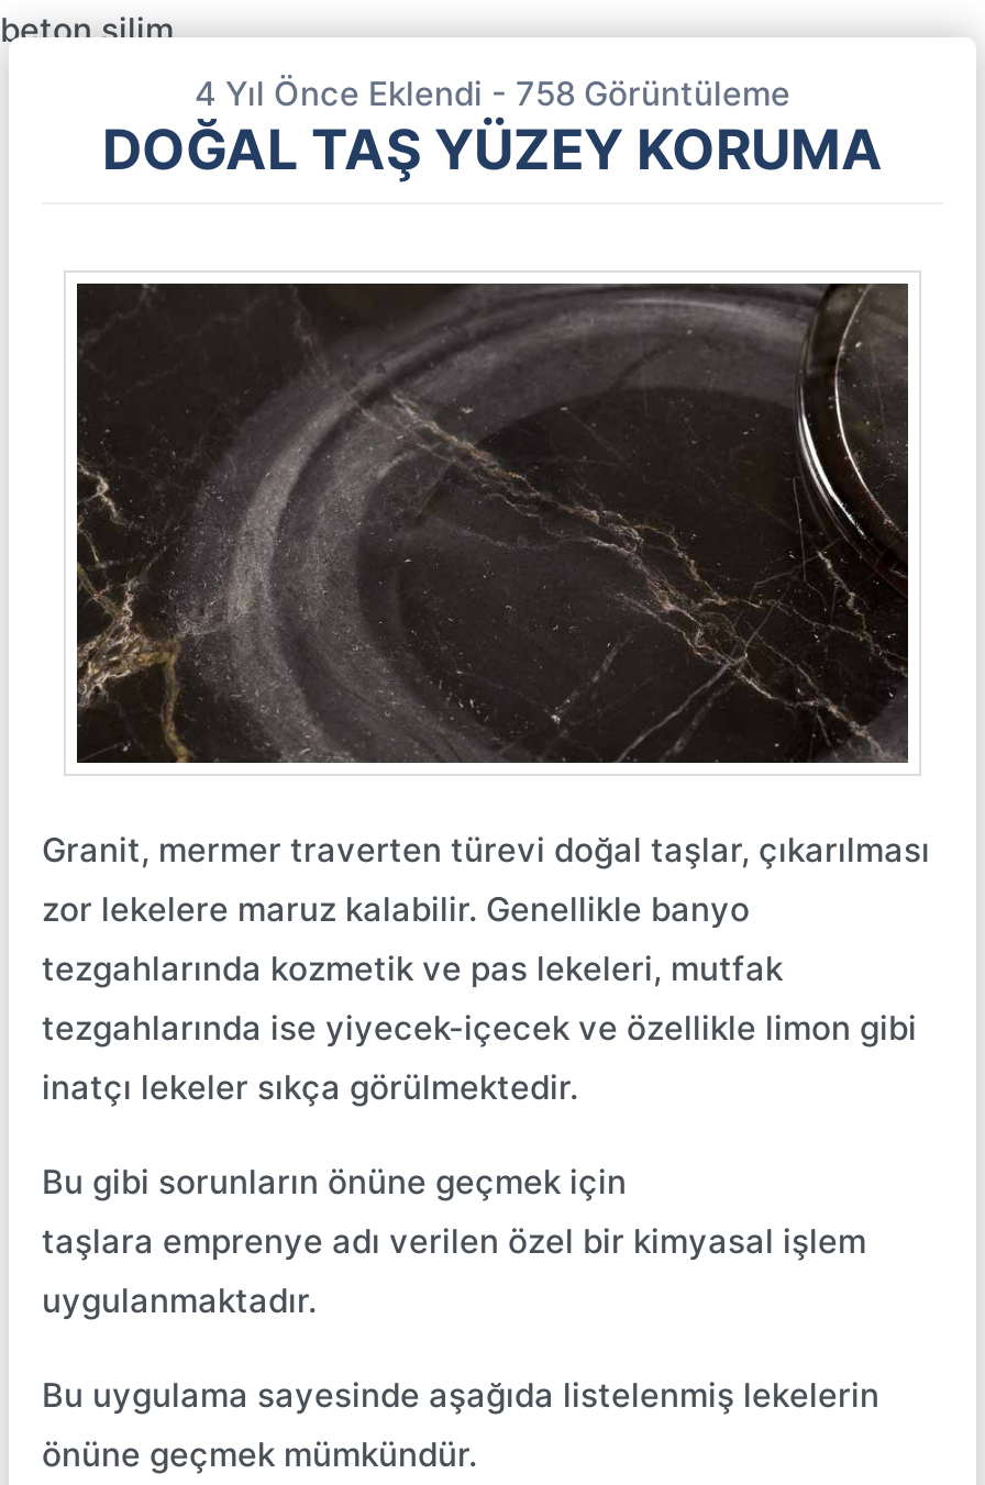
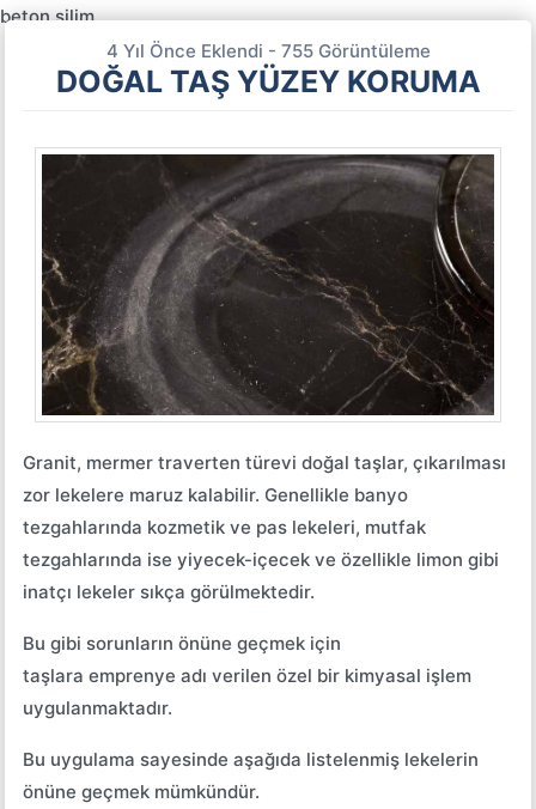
[195,72,790,114] 4 Yıl Önce Eklendi - 758 Görüntüleme -> [106,39,430,62] 4 Yıl Önce Eklendi - 755 Görüntüleme

